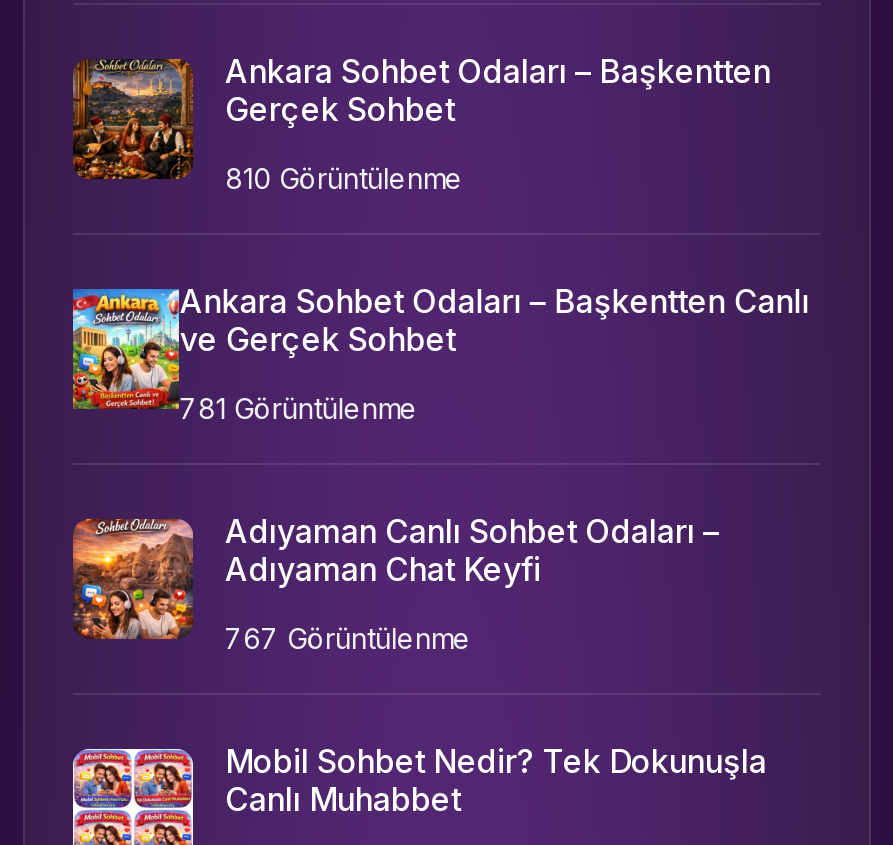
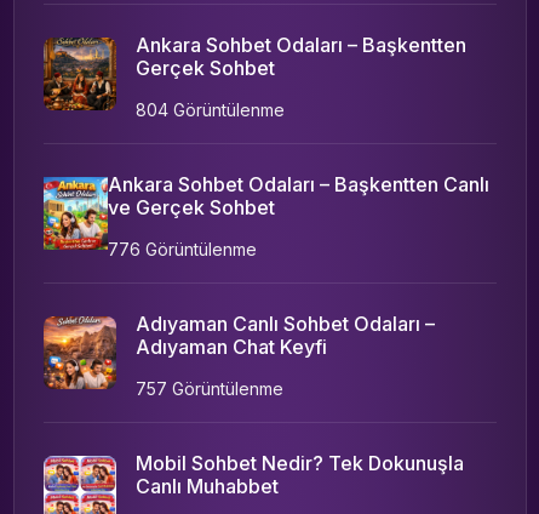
[225,161,463,195] 810 Görüntülenme -> [136,99,285,120] 804 Görüntülenme
[180,391,418,425] 781 Görüntülenme -> [108,239,257,259] 776 Görüntülenme
[225,621,471,655] 767 Görüntülenme -> [136,378,283,399] 757 Görüntülenme

